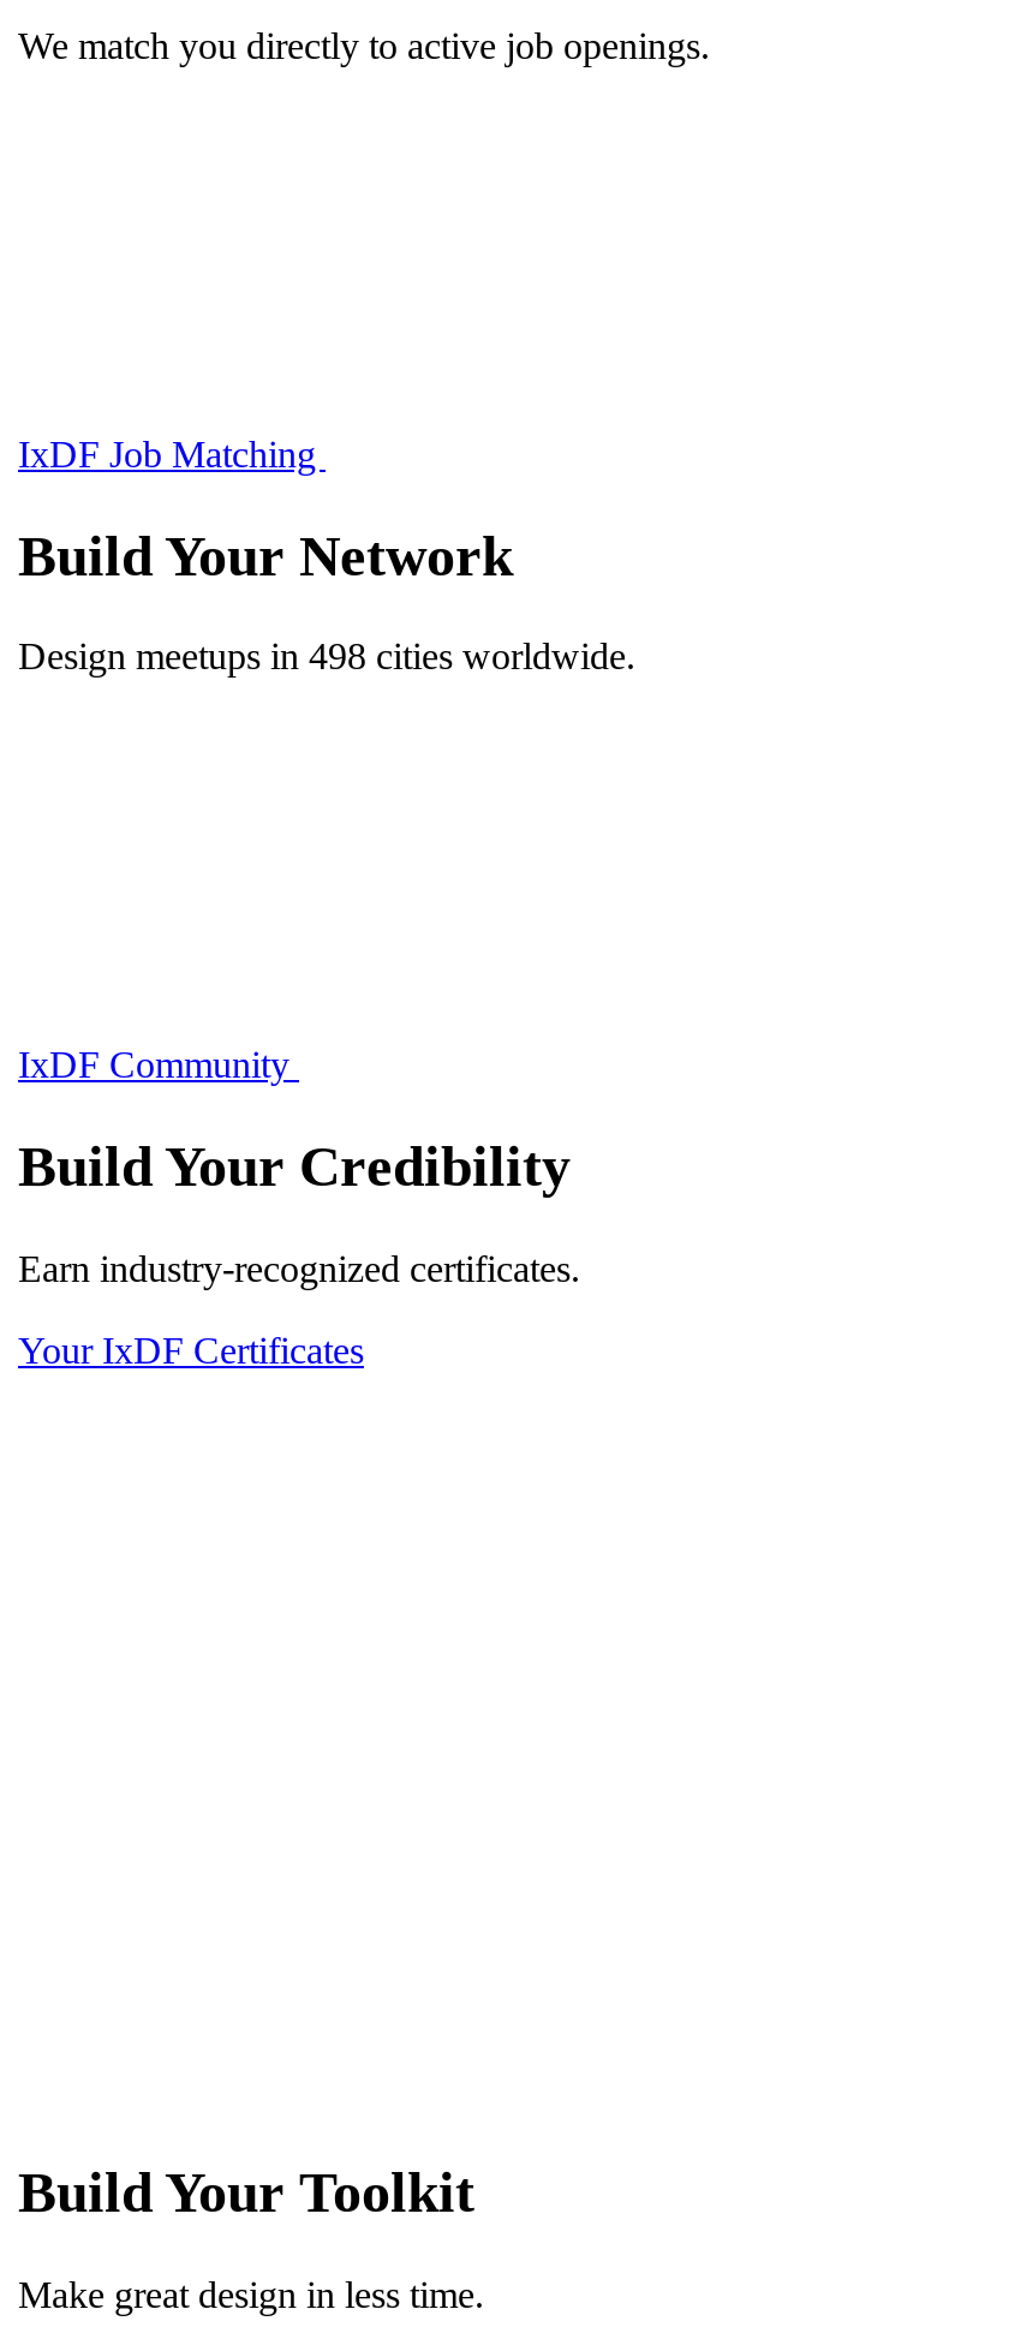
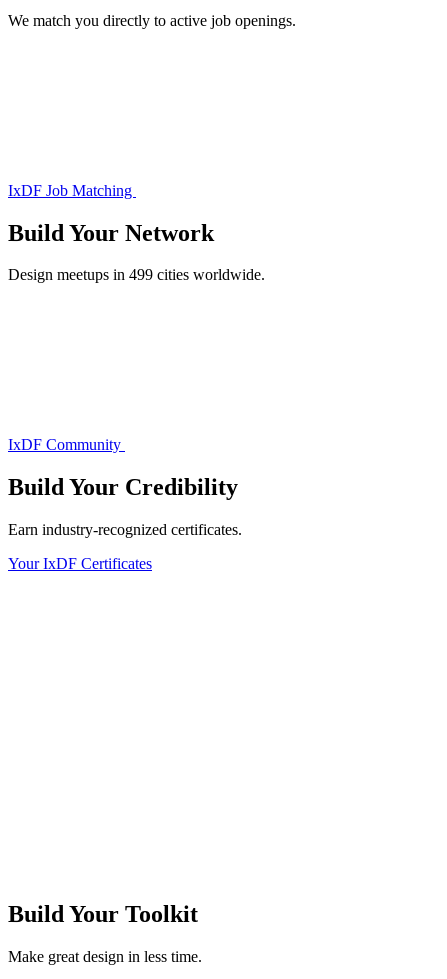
[18,636,635,677] Design meetups in 498 cities worldwide. -> [8,266,265,283] Design meetups in 499 cities worldwide.

